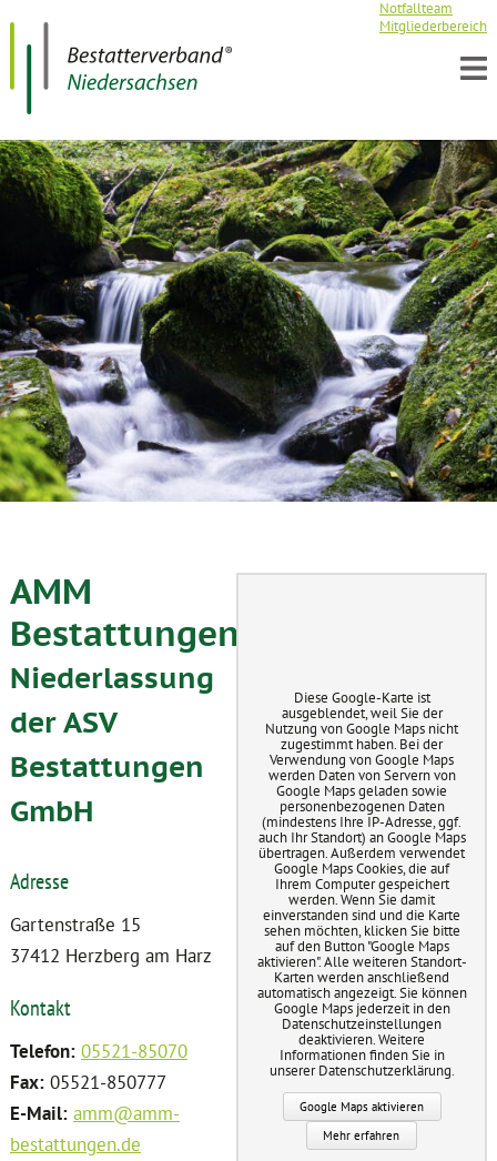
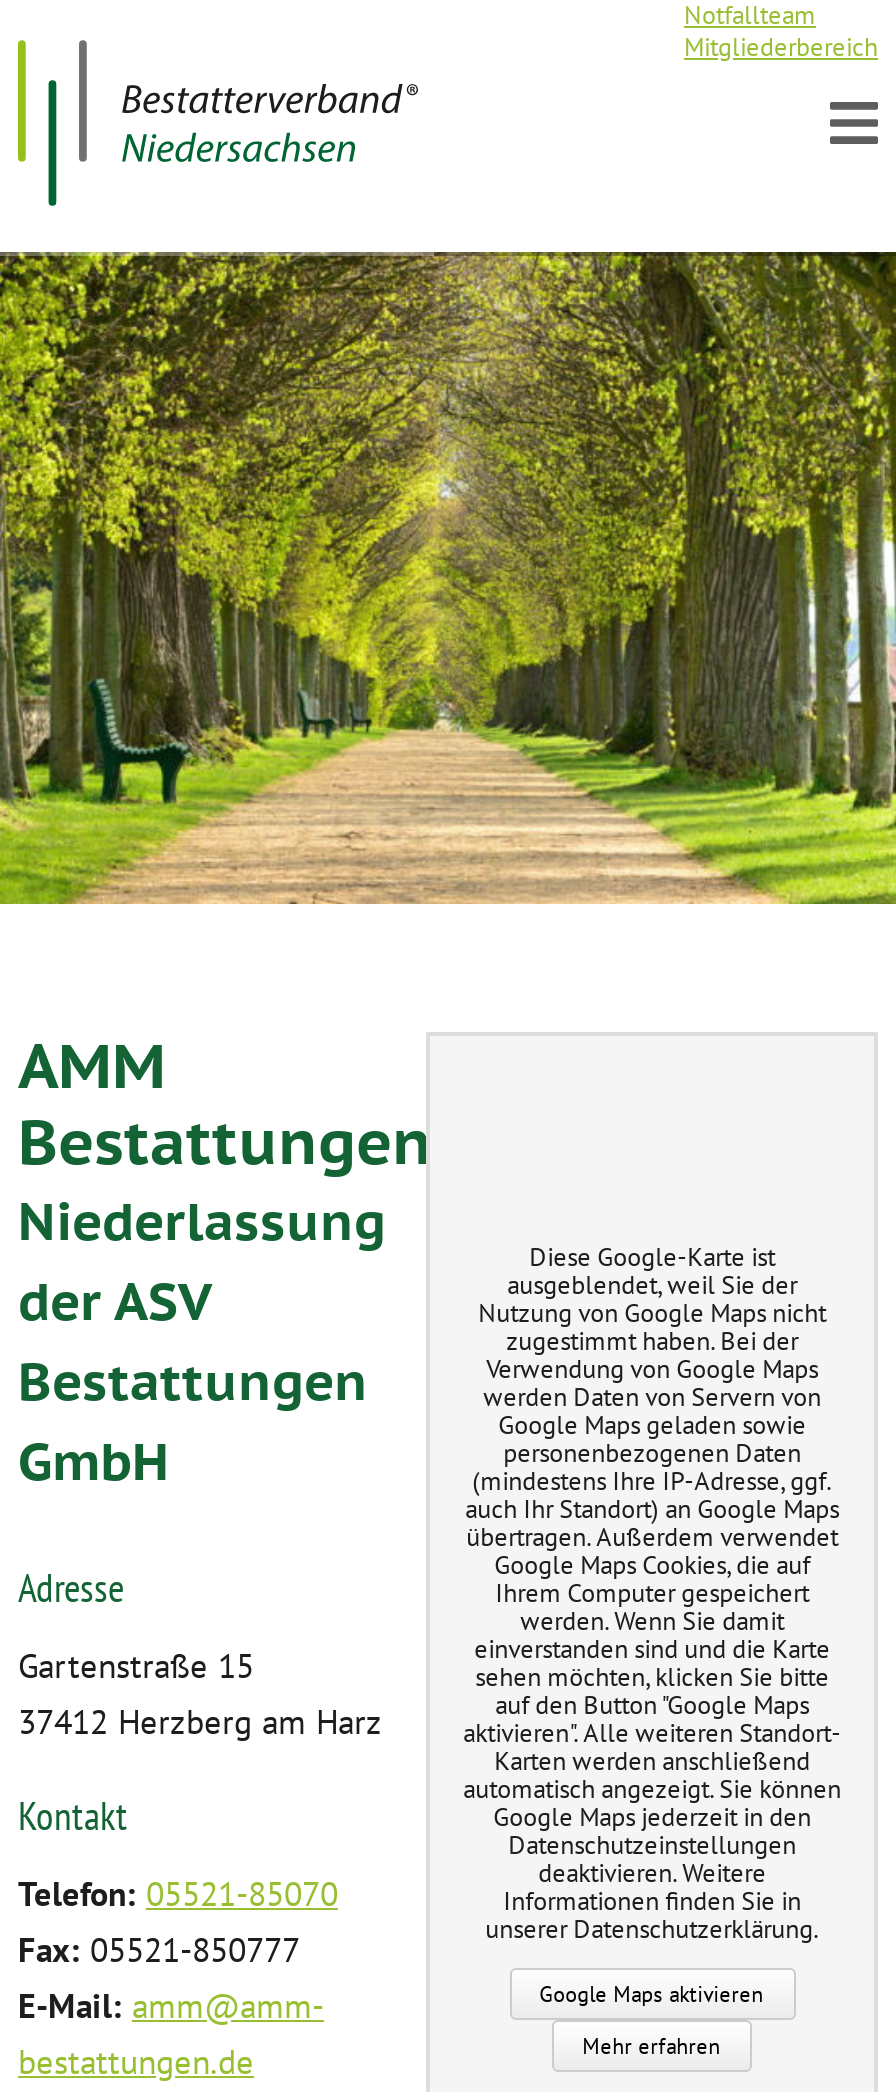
[3,140,494,503] [image] -> [6,250,890,906] [image]

